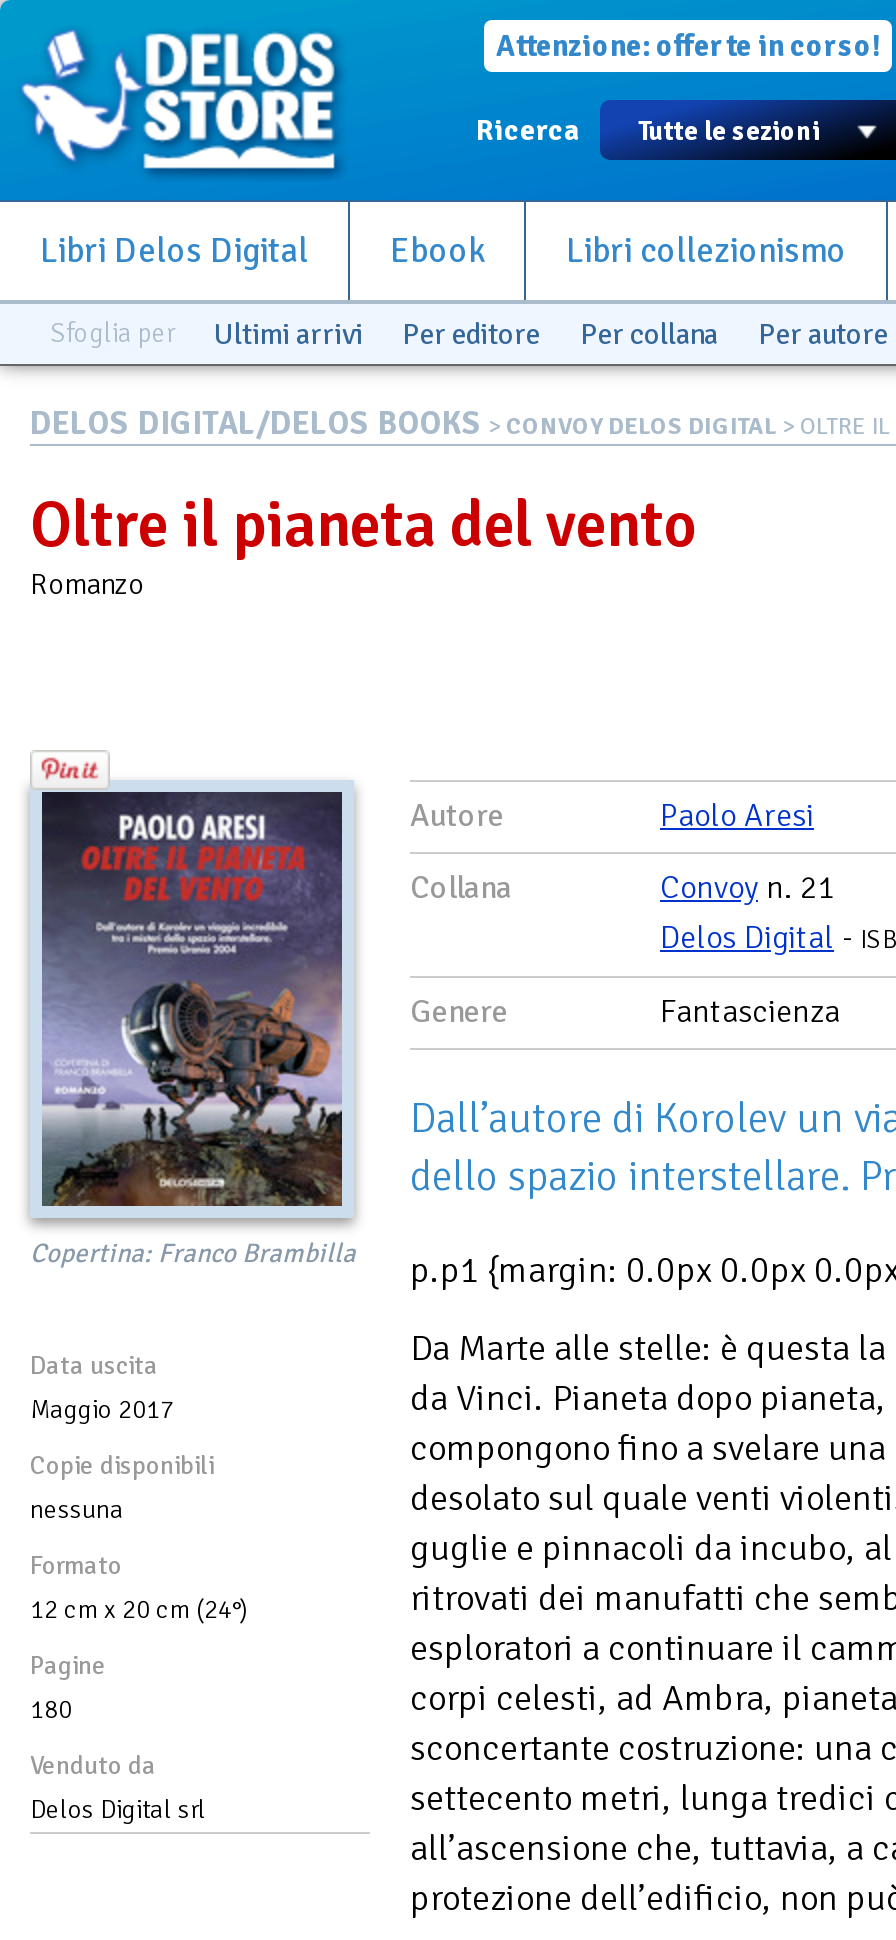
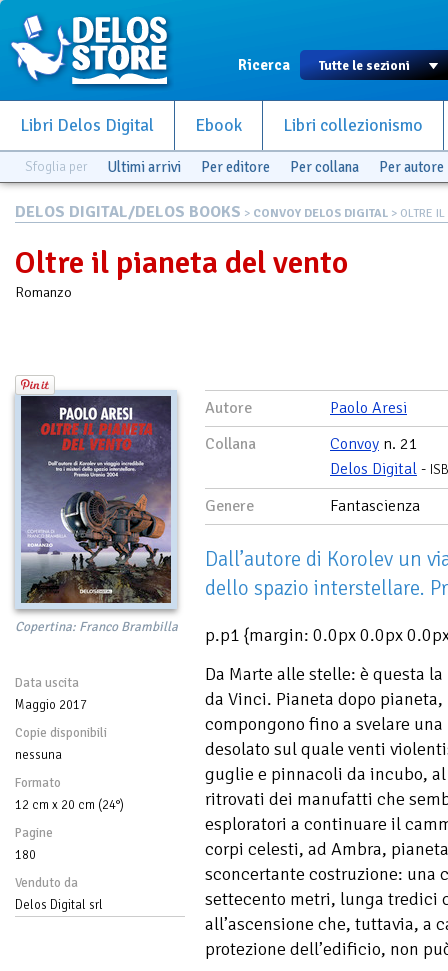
[496,28,880,64] Attenzione: offerte in corso! -> none

